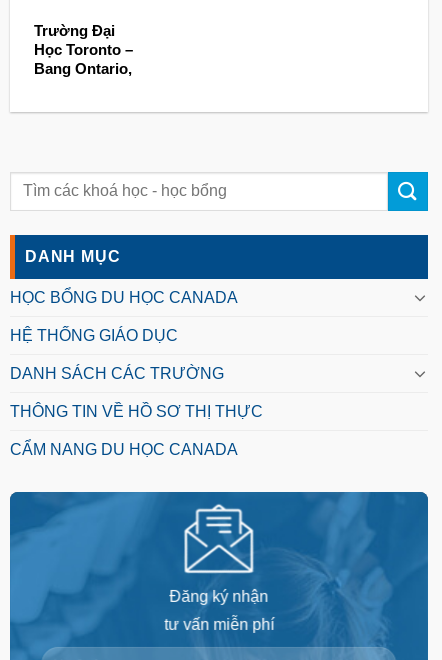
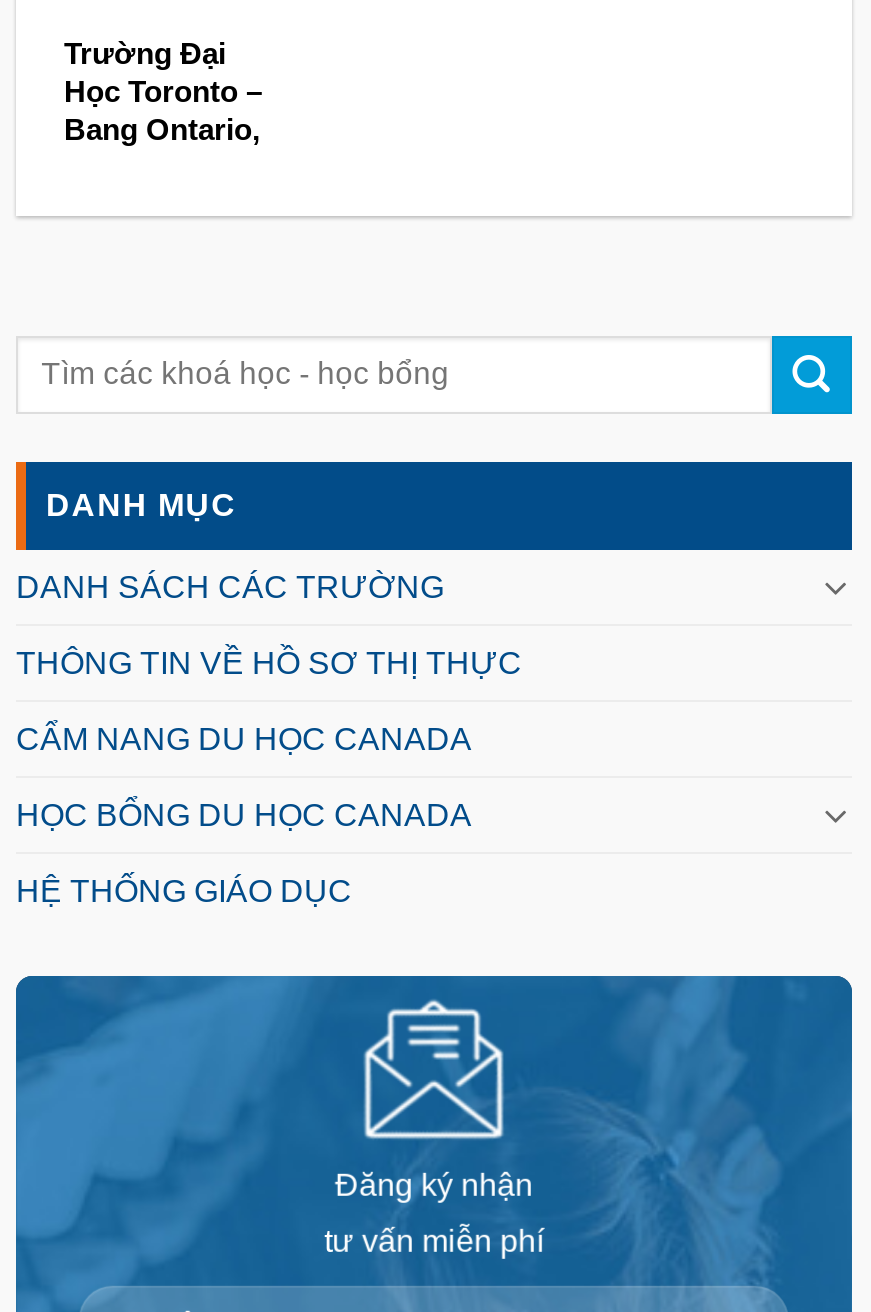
moved [10,289,238,344] -> [16,797,472,907]: HỌC BỔNG DU HỌC CANADA | HỆ THỐNG GIÁO DỤC
moved [10,365,263,458] -> [16,569,522,755]: DANH SÁCH CÁC TRƯỜNG | THÔNG TIN VỀ HỒ SƠ THỊ THỰC | CẨM NANG DU HỌC CANADA

